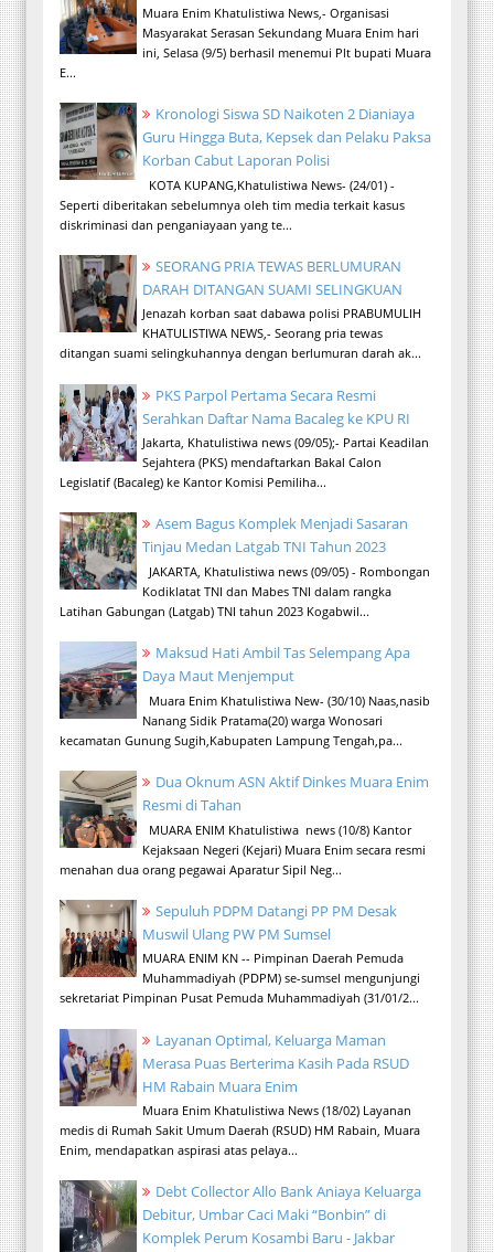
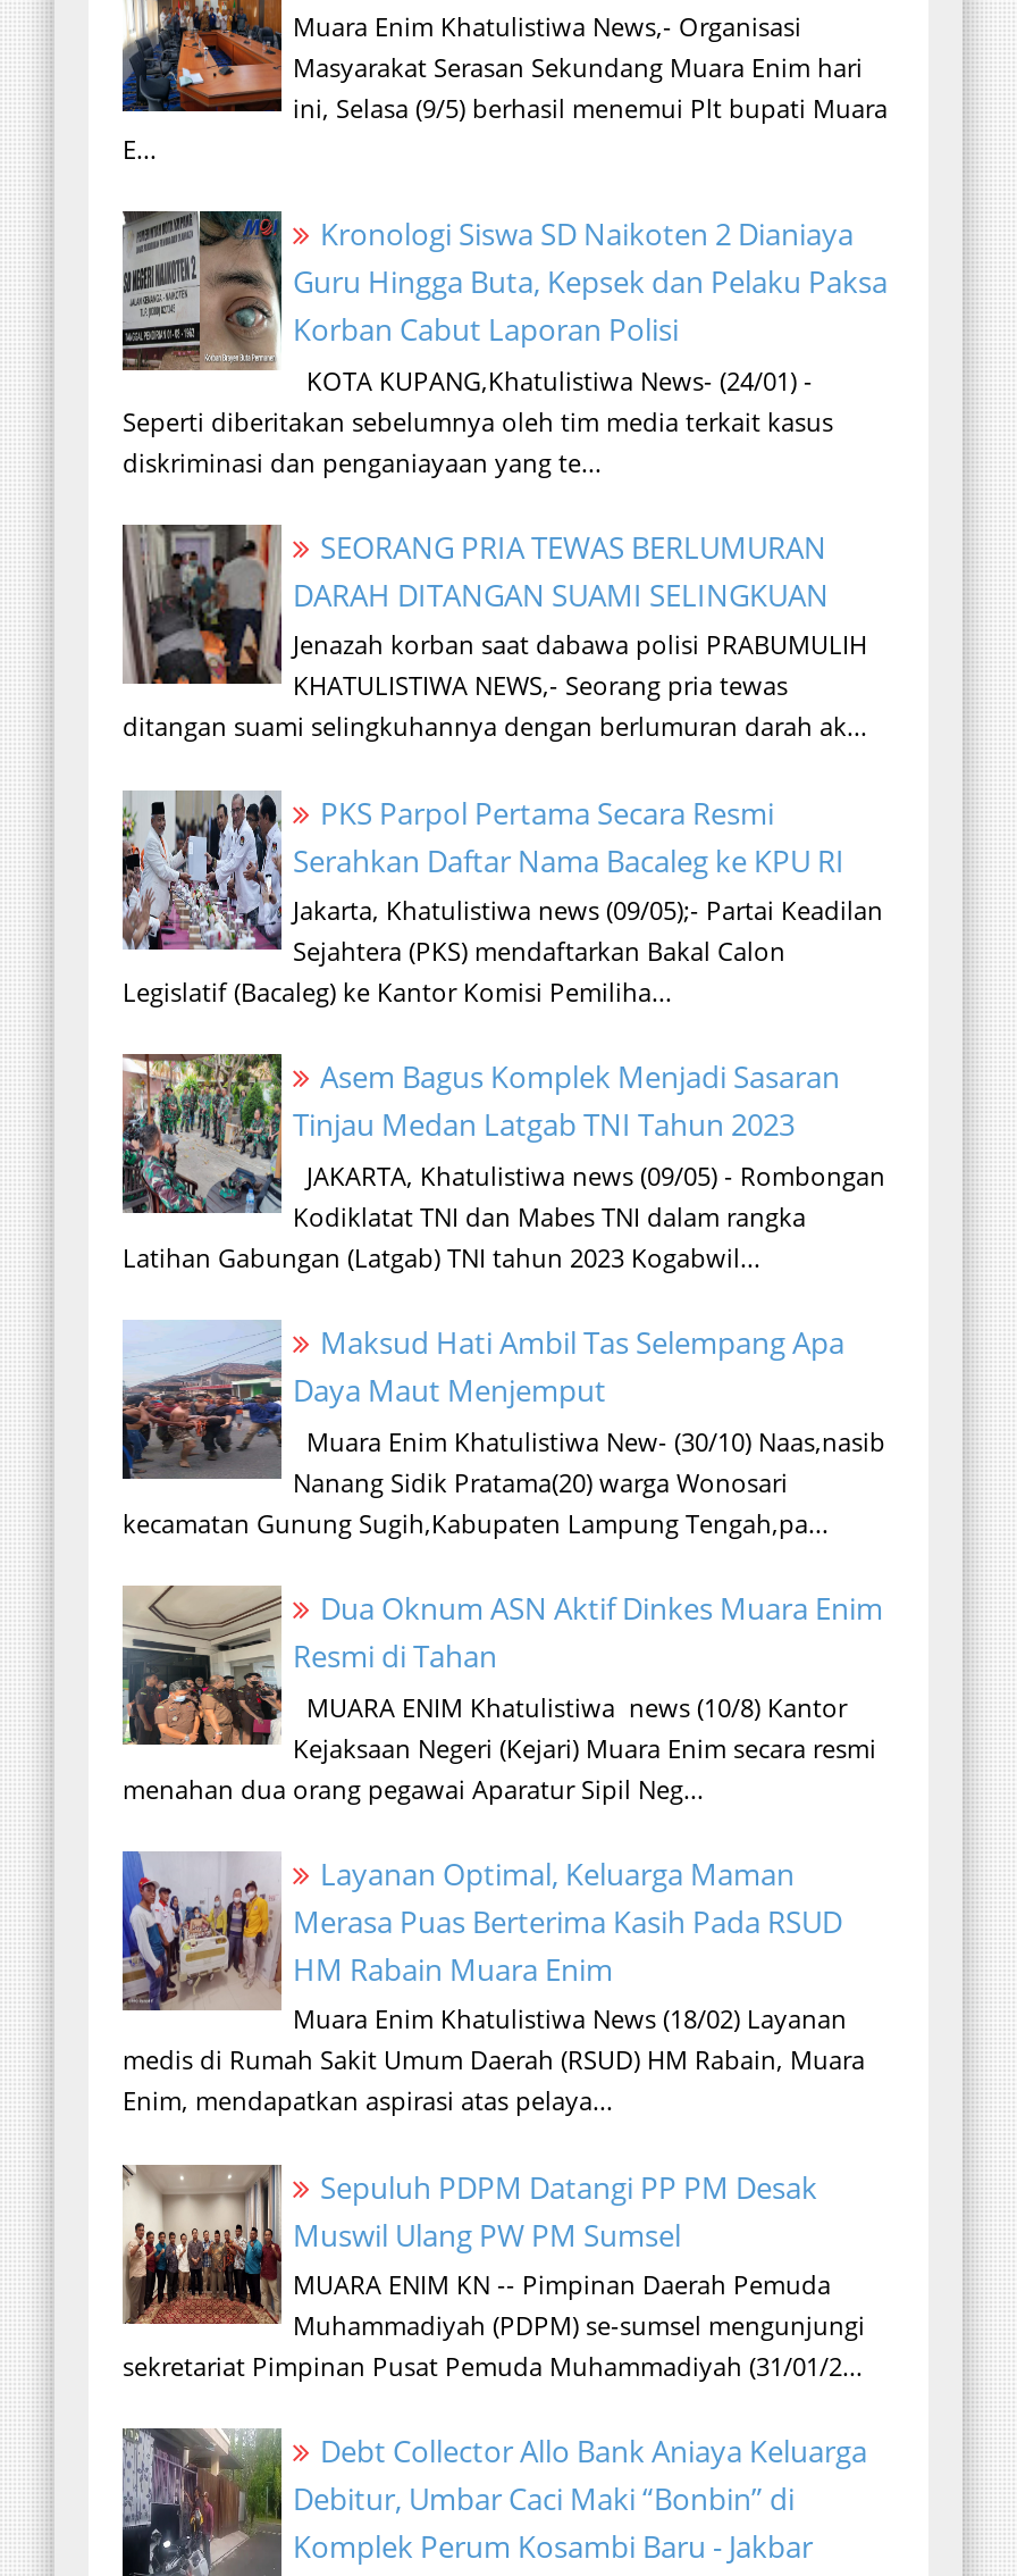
moved [60,900,420,1006] -> [123,2163,865,2383]: [image] | Sepuluh PDPM Datangi PP PM Desak | Muswil Ulang PW PM Sumsel | MUARA ENIM KN -- Pimpinan Daerah Pemuda | Muhammadiyah (PDPM) se-sumsel mengunjungi | sekretariat Pimpinan Pusat Pemuda Muhammadiyah (31/01/2...
moved [57,1028,420,1158] -> [118,1849,865,2118]: [image] | Layanan Optimal, Keluarga Maman | Merasa Puas Berterima Kasih Pada RSUD | HM Rabain Muara Enim | Muara Enim Khatulistiwa News (18/02) Layanan | medis di Rumah Sakit Umum Daerah (RSUD) HM Rabain, Muara | Enim, mendapatkan aspirasi atas pelaya...

